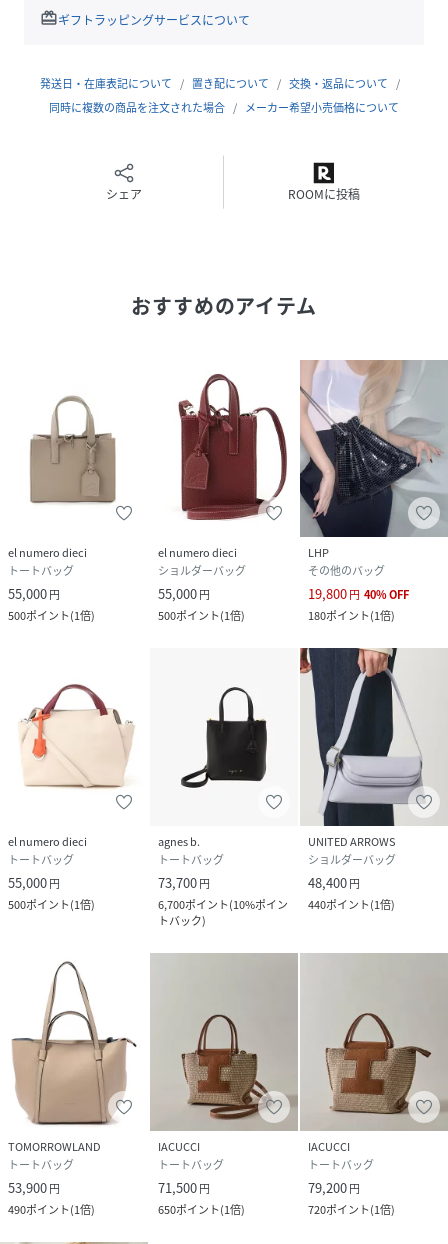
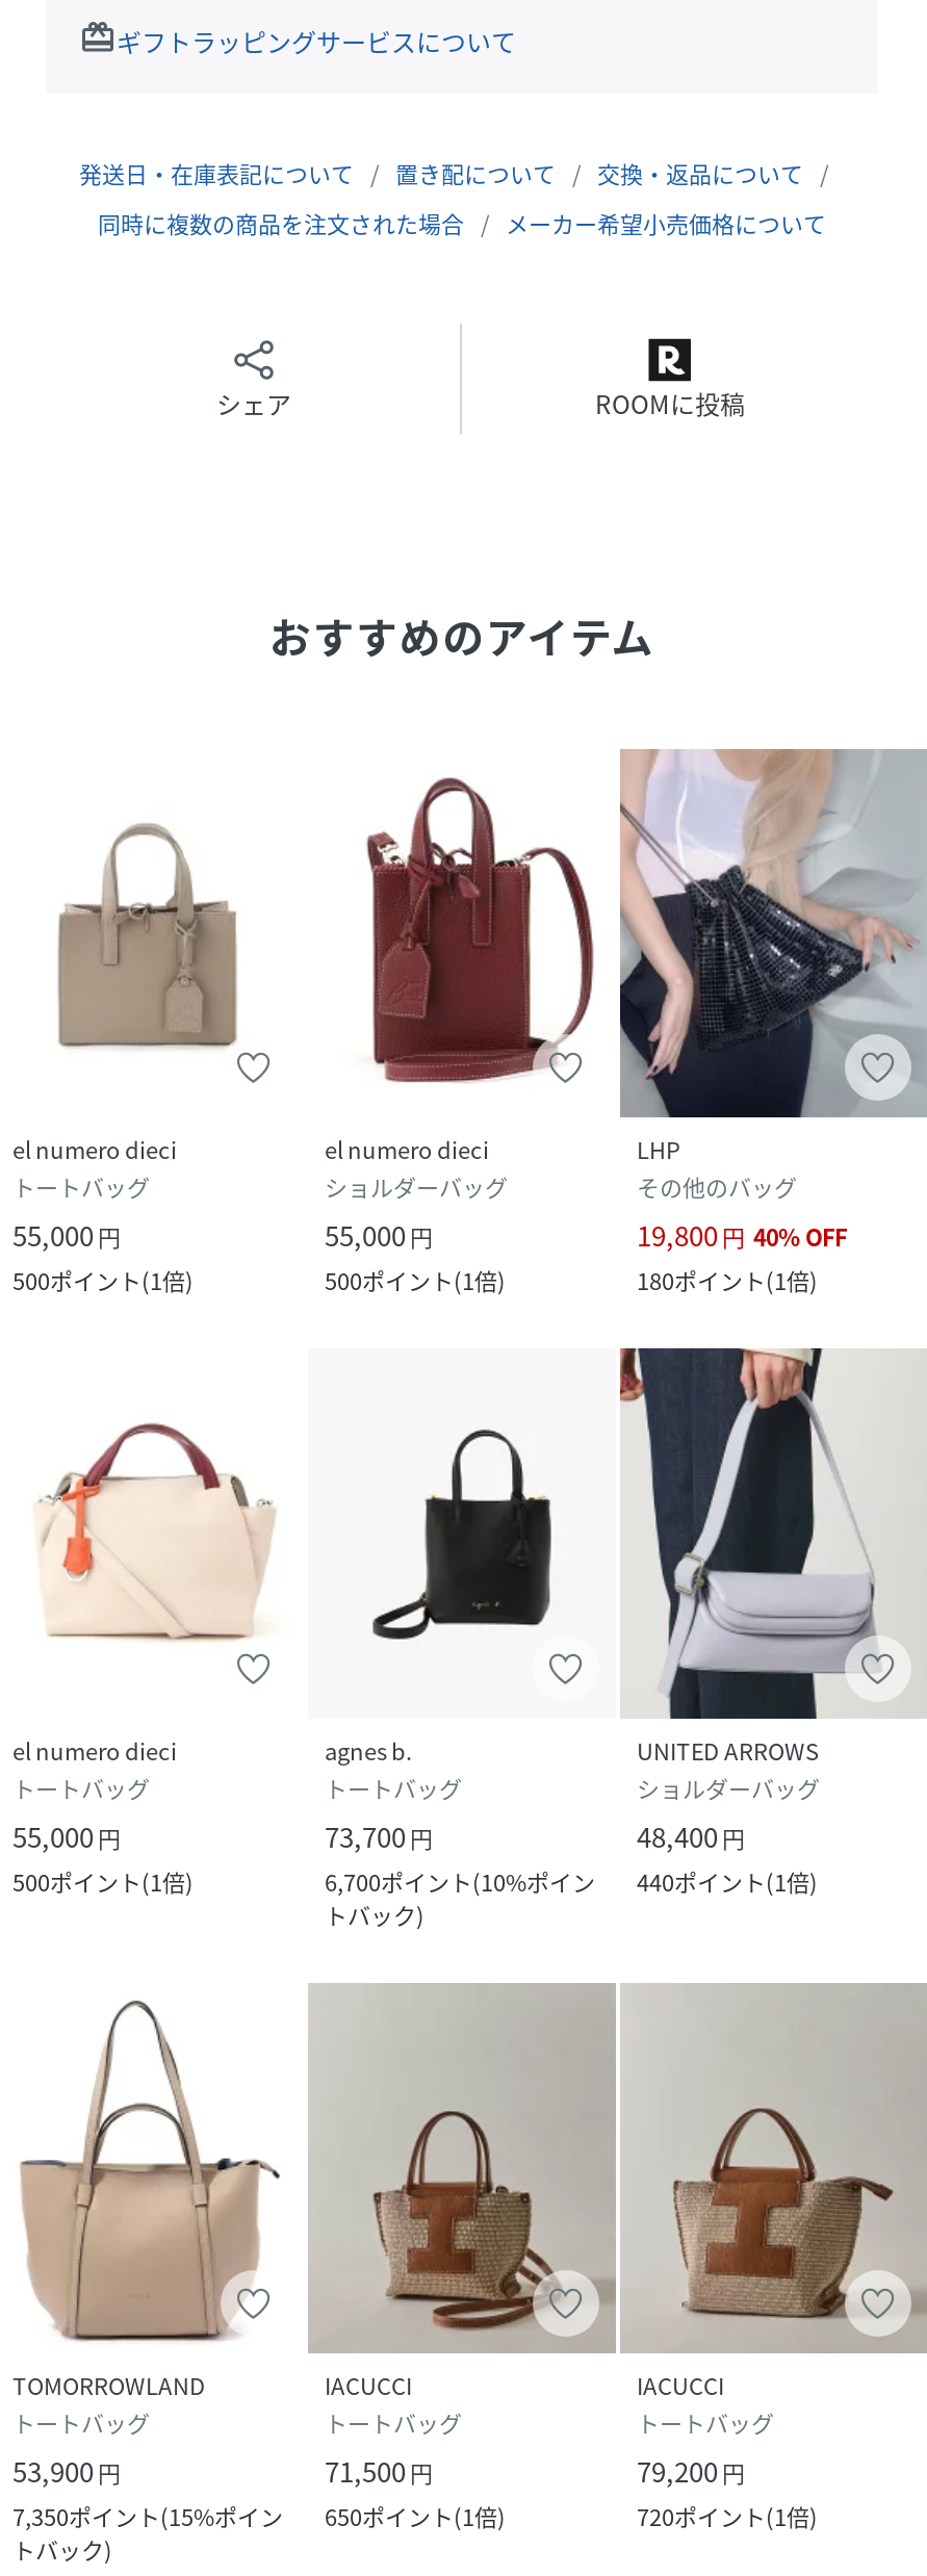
[8,1200,95,1217] 490ポイント(1倍) -> [12,2498,283,2567] 7,350ポイント(15%ポイン | トバック)

